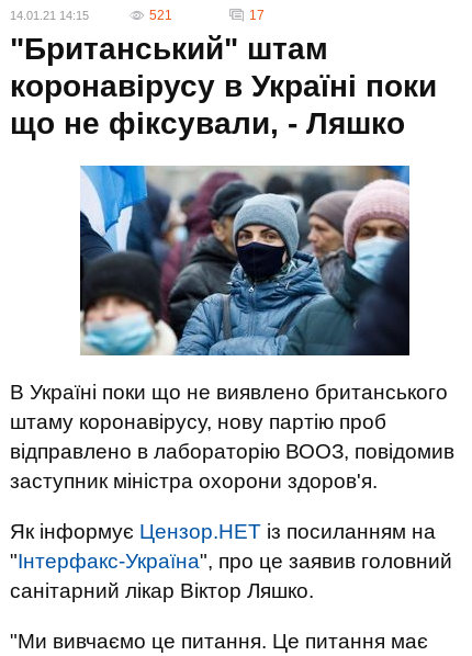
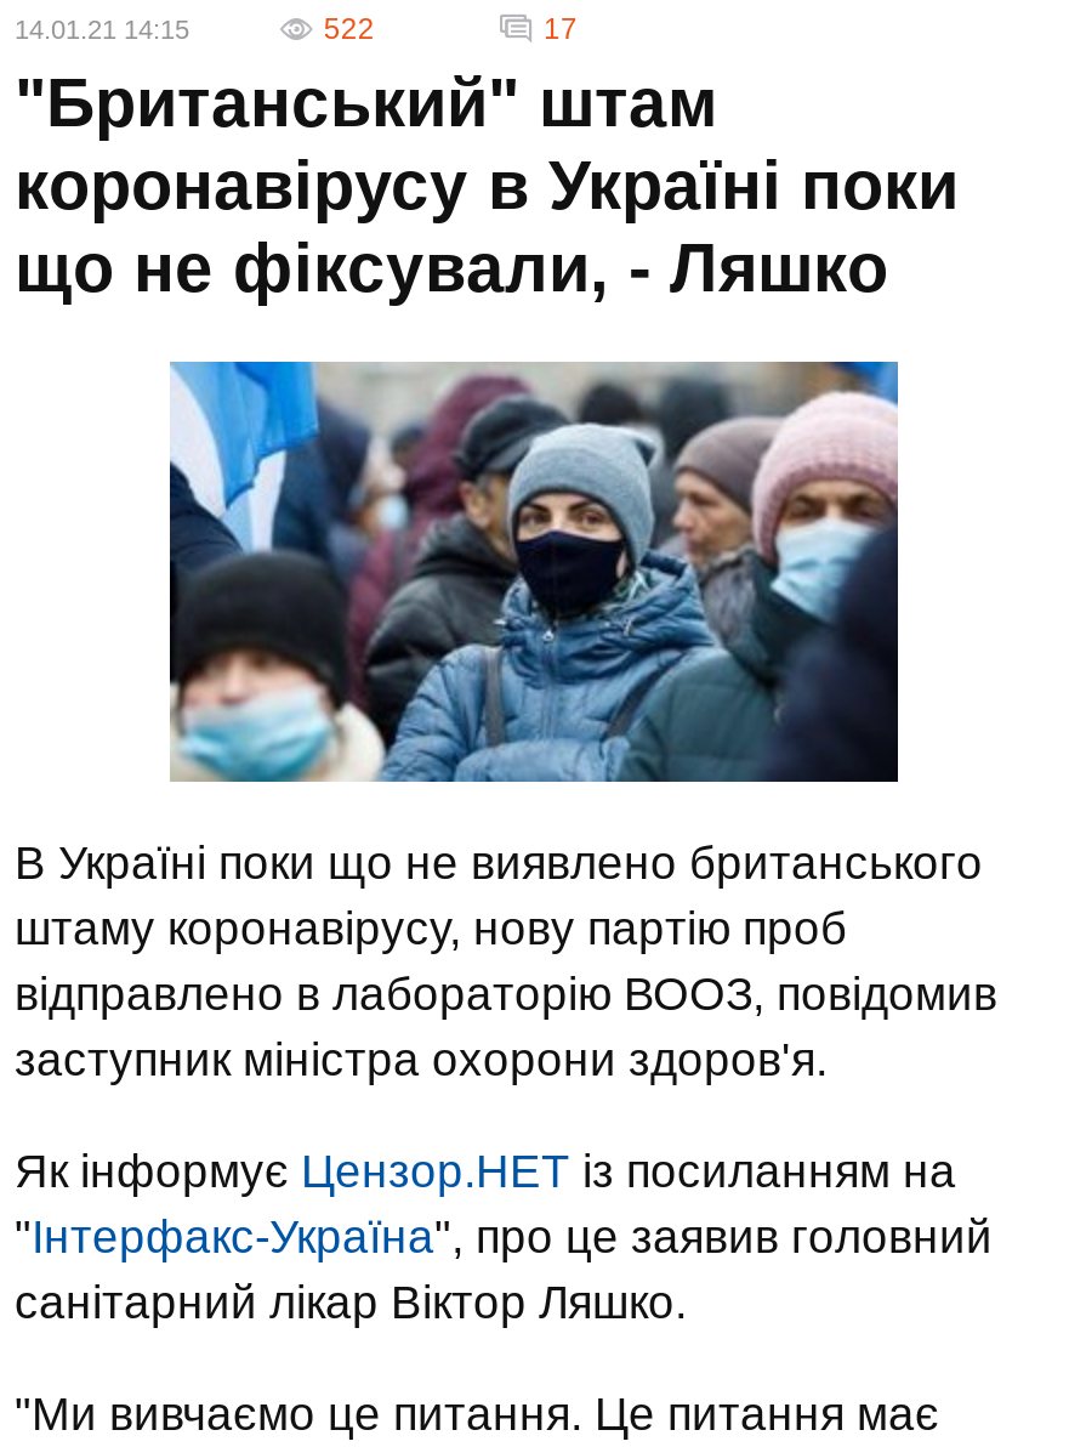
[150,7,173,23] 521 -> [324,12,375,46] 522

